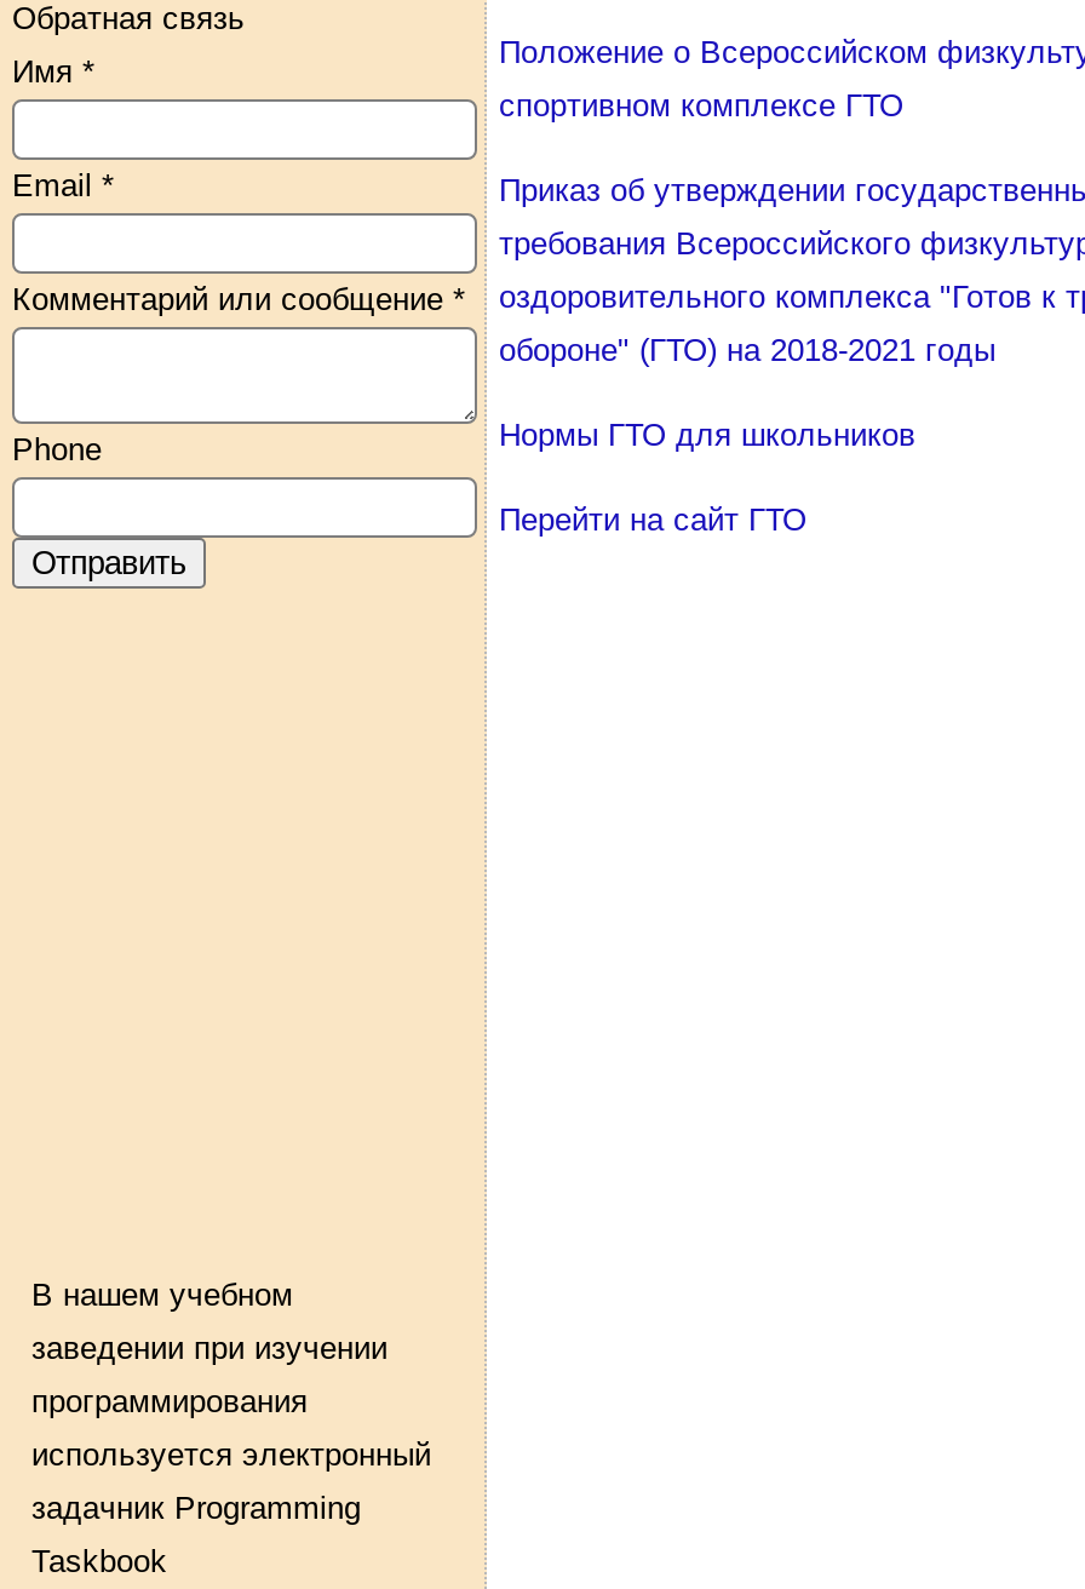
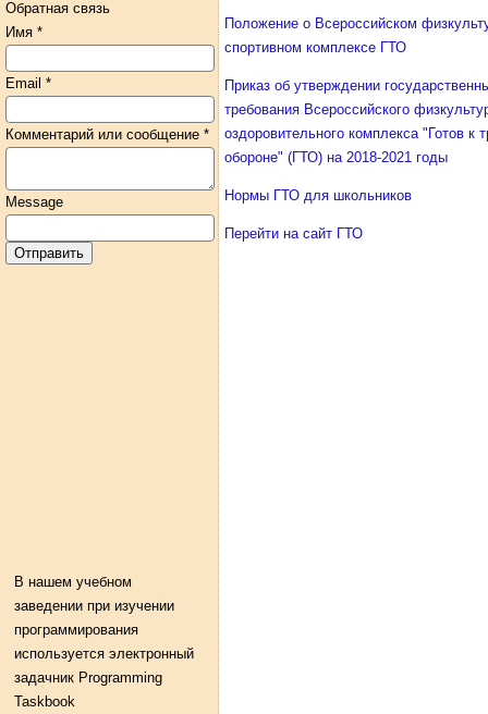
[12,431,102,467] Phone -> [5,194,63,210] Message

